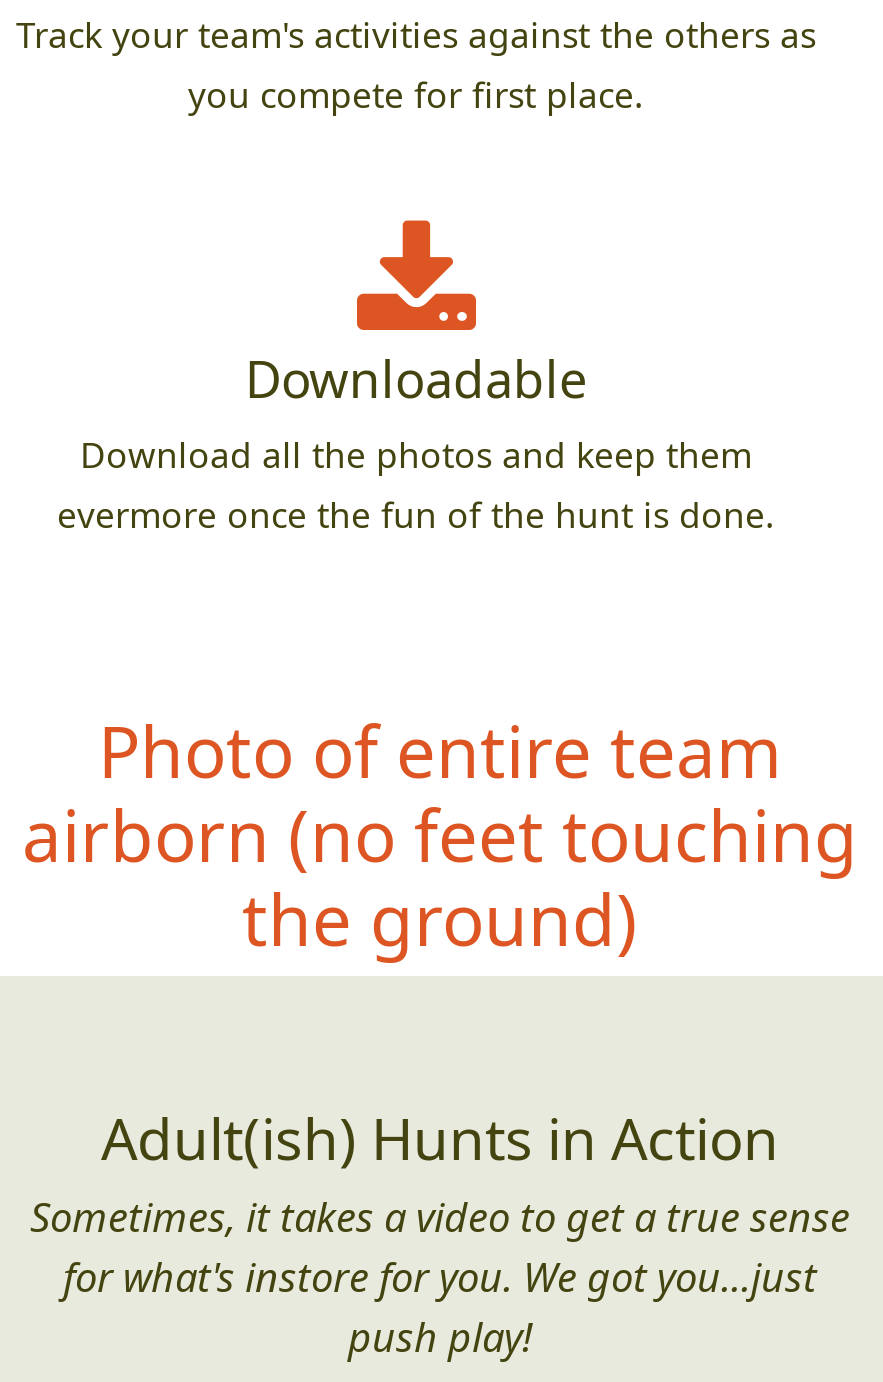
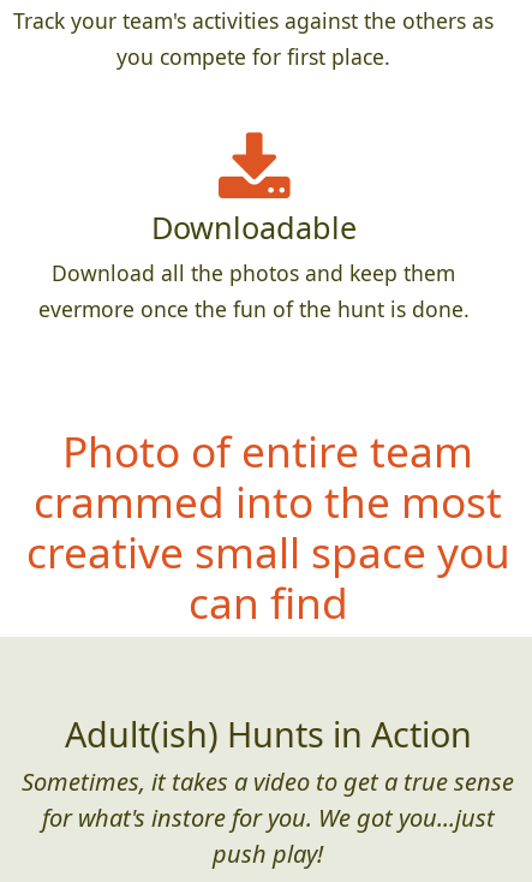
[22,787,858,967] airborn (no feet touching | the ground) -> [26,473,510,631] crammed into the most | creative small space you | can find

